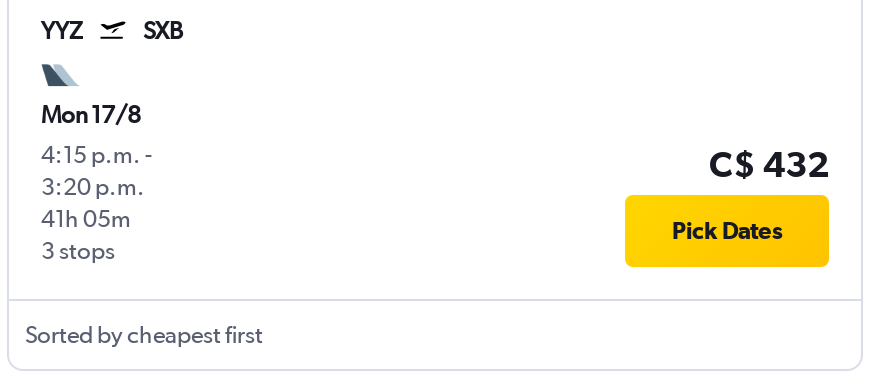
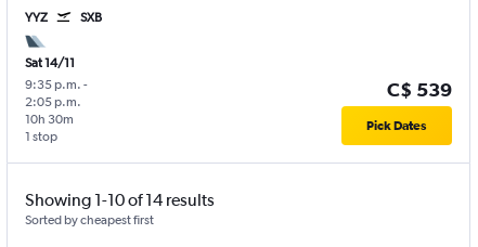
[41,100,153,200] Mon 17/8 | 4:15 p.m. - | 3:20 p.m. -> [25,55,88,110] Sat 14/11 | 9:35 p.m. - | 2:05 p.m.
[709,142,829,182] C$ 432 -> [387,78,452,100] C$ 539
[41,204,131,232] 41h 05m -> [25,112,74,127] 10h 30m
[41,236,115,264] 3 stops -> [25,129,57,144] 1 stop
none -> [25,190,215,210] Showing 1-10 of 14 results

